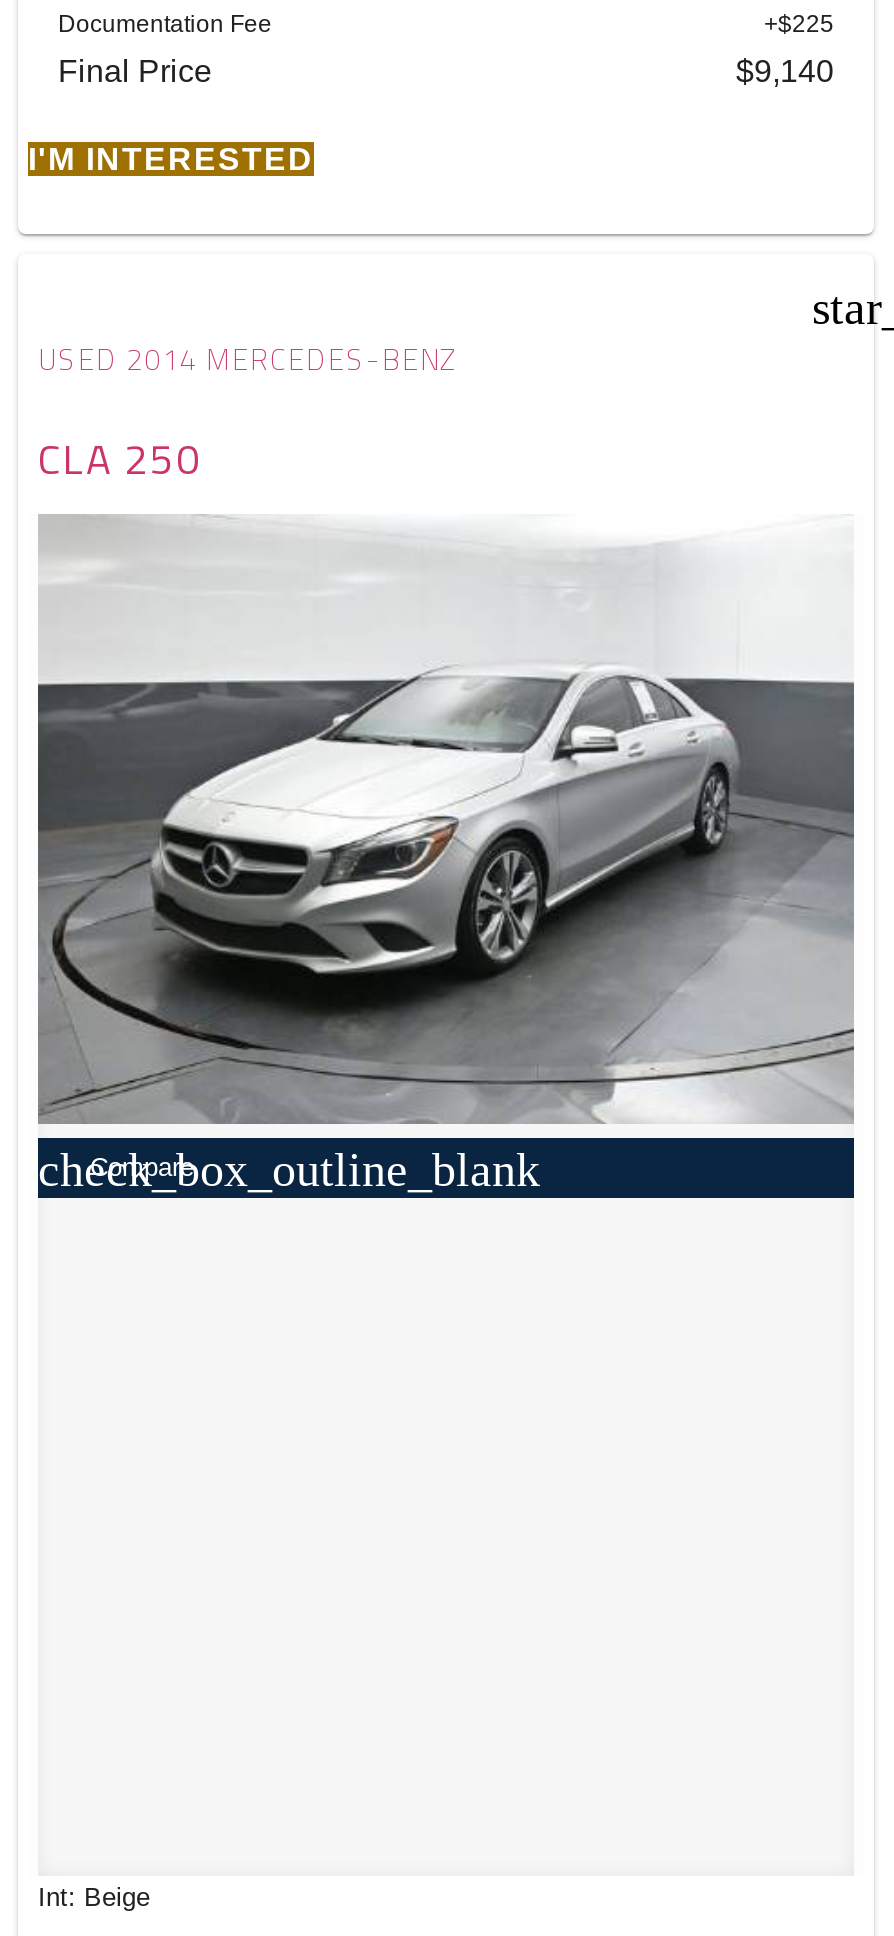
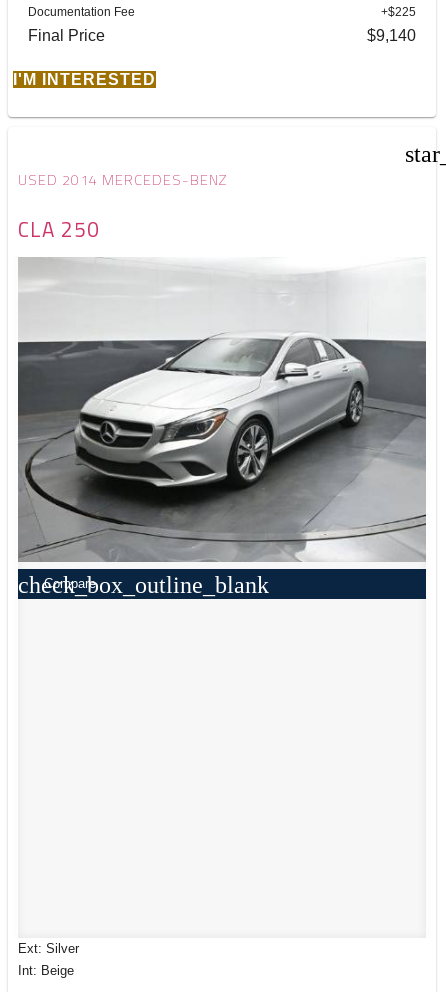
none -> [18,941,79,956] Ext: Silver

